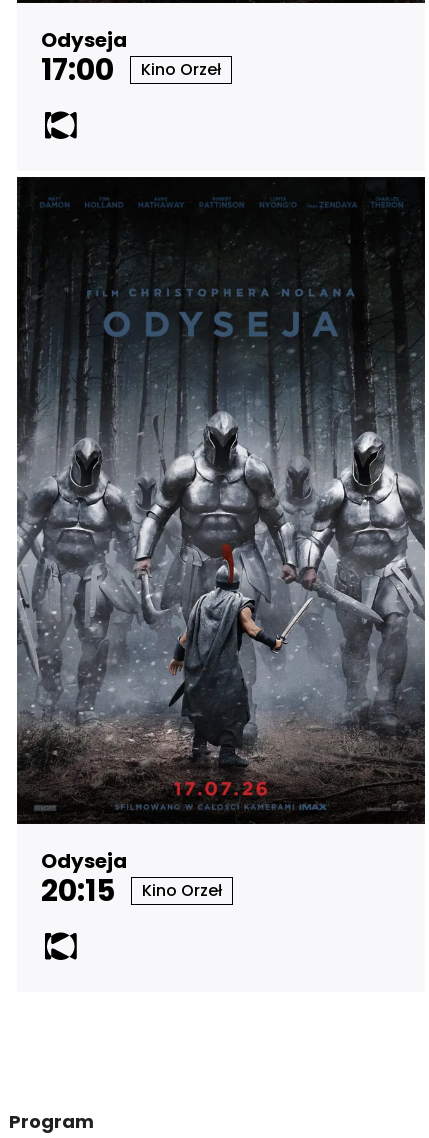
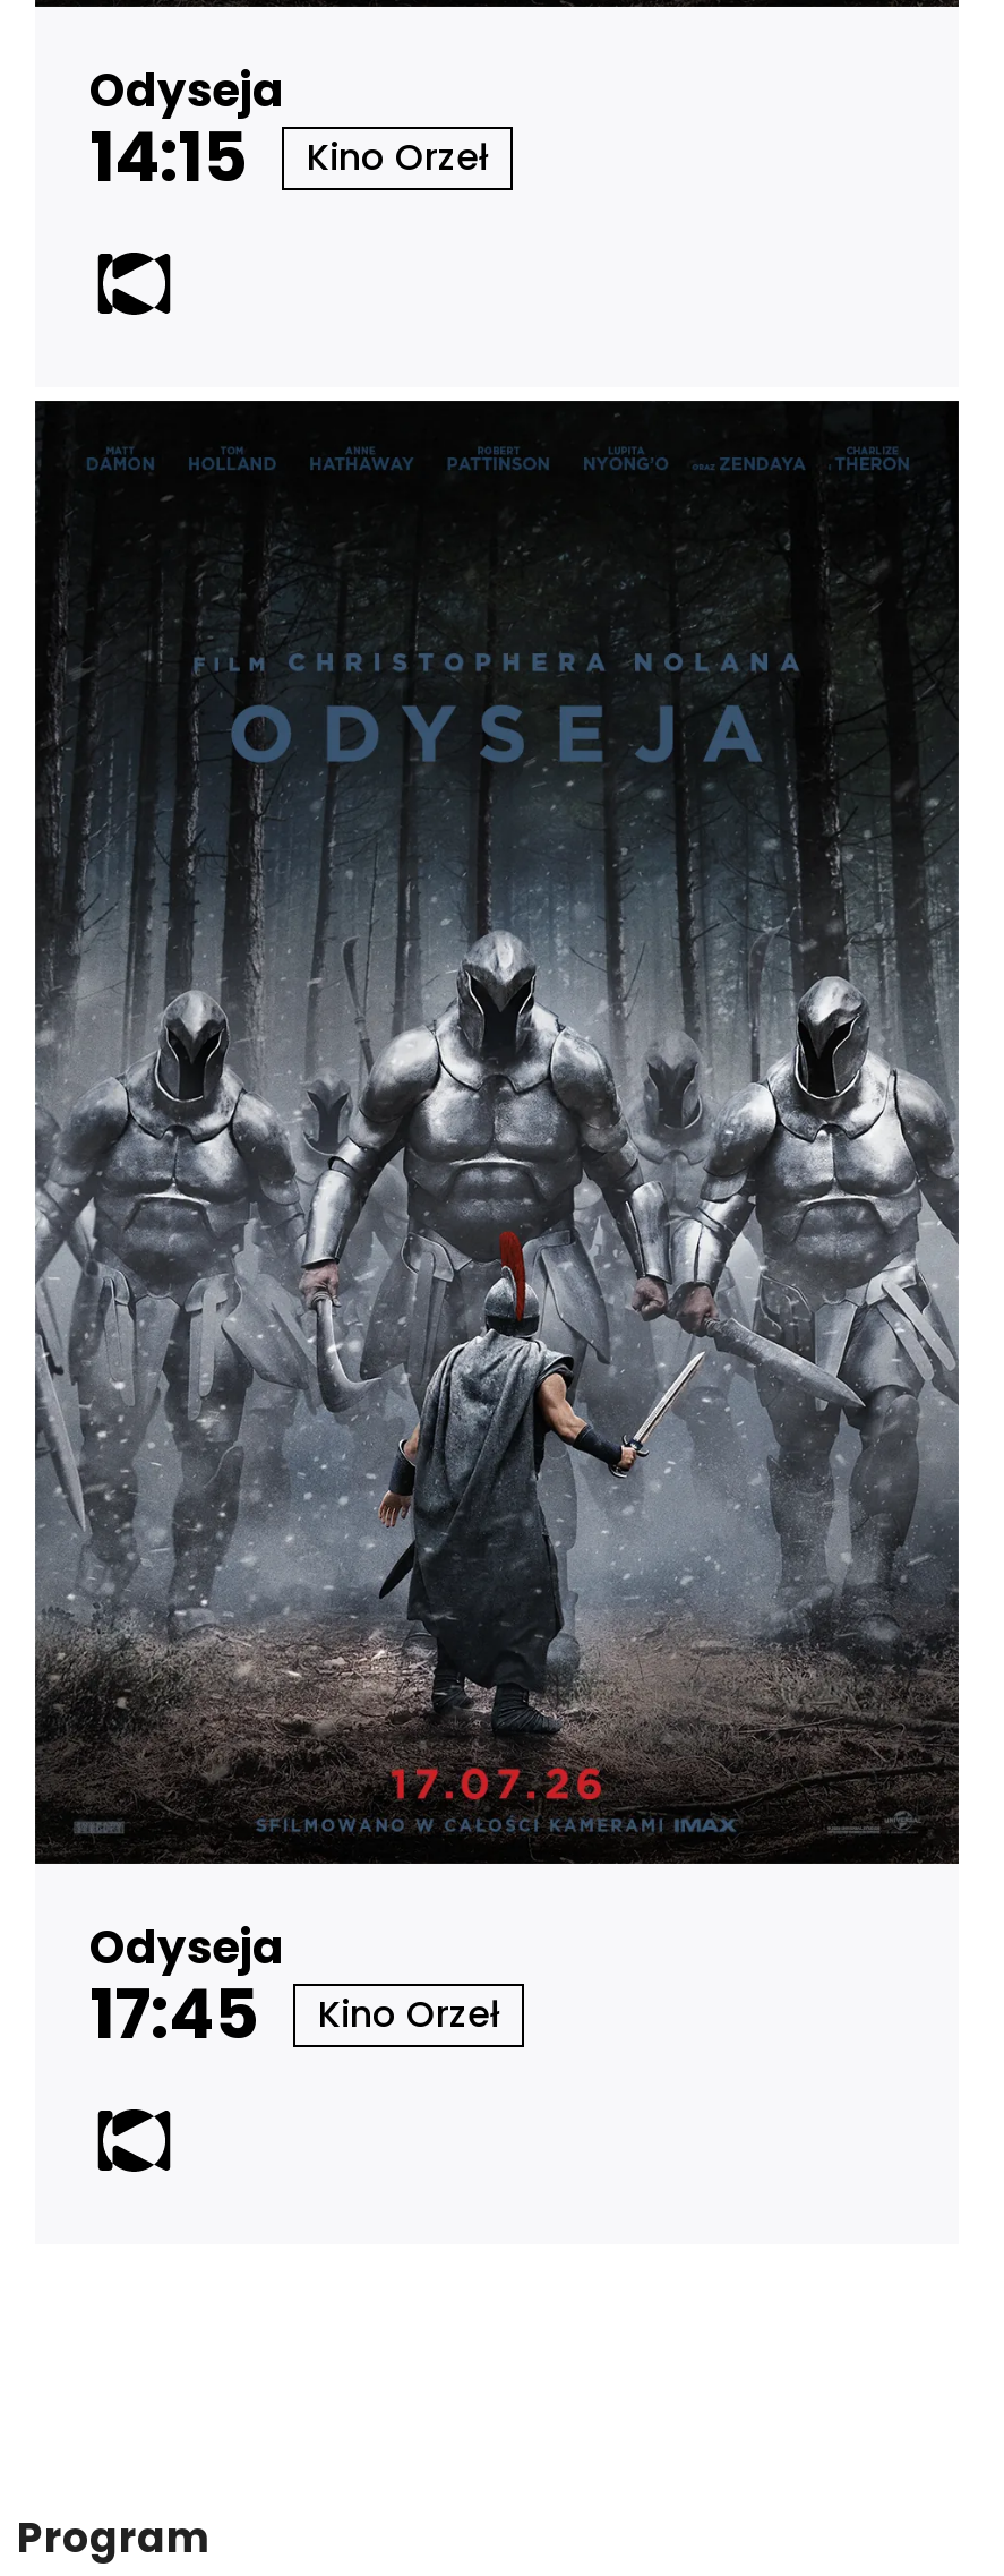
[41,49,221,91] 17:00 Kino Orzeł -> [89,111,488,206] 14:15 Kino Orzeł
[41,870,222,912] 20:15 Kino Orzeł -> [89,1968,499,2064] 17:45 Kino Orzeł

